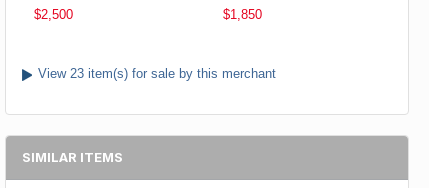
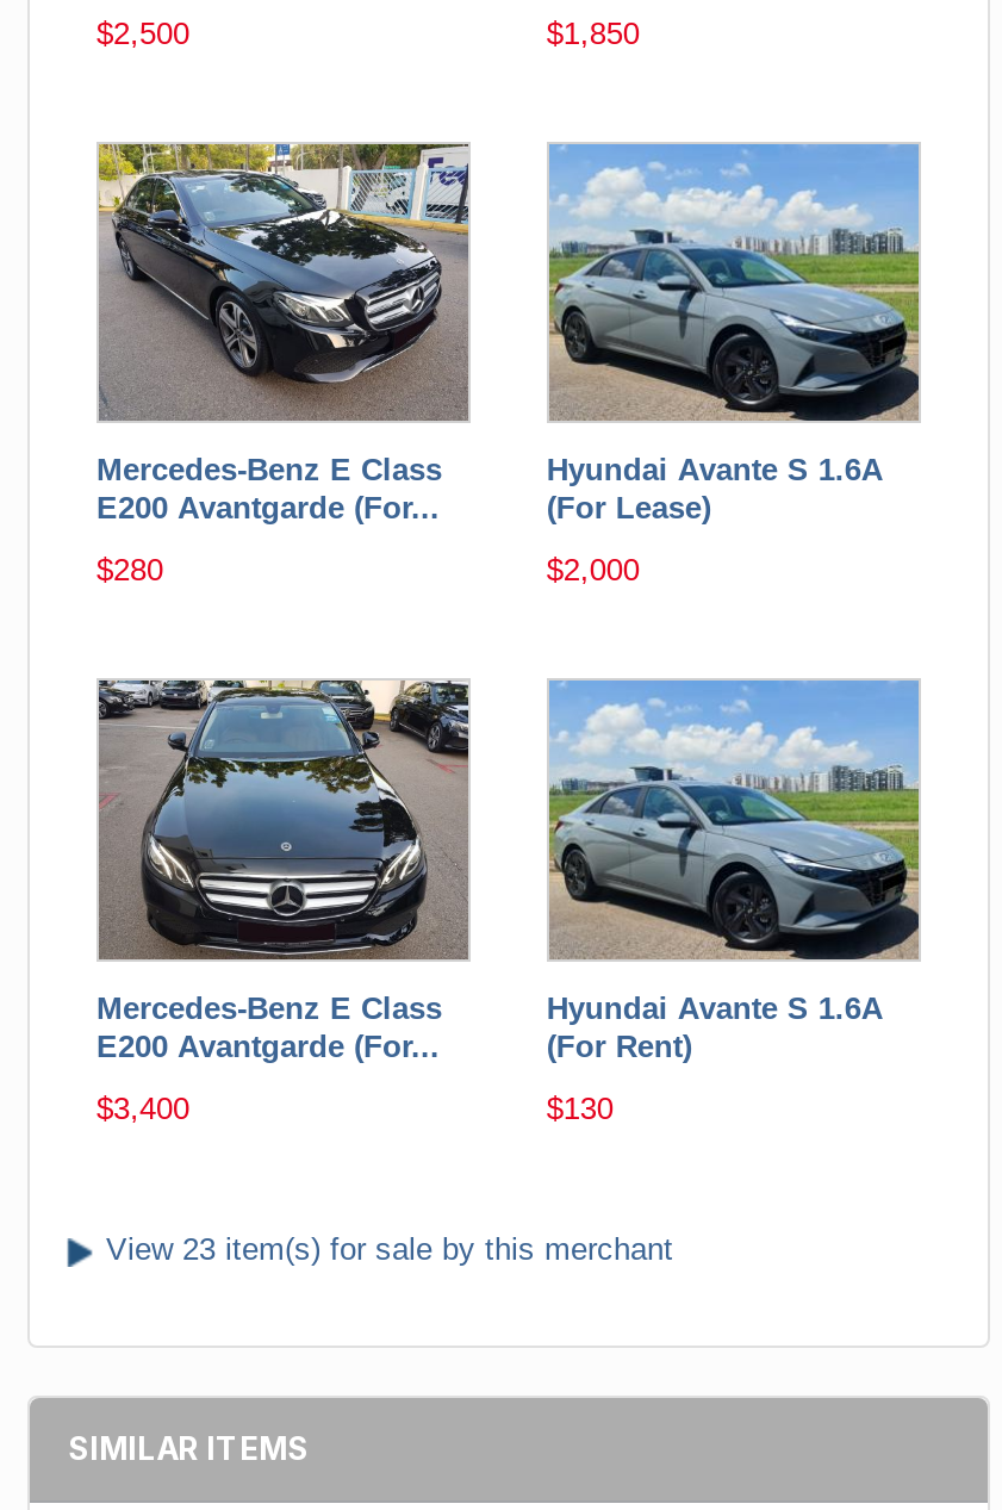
none -> [97,141,471,589] [image] | Mercedes-Benz E Class | E200 Avantgarde (For... | $280
none -> [97,677,471,1126] [image] | Mercedes-Benz E Class | E200 Avantgarde (For... | $3,400
none -> [547,141,921,589] [image] | Hyundai Avante S 1.6A | (For Lease) | $2,000
none -> [547,677,921,1126] [image] | Hyundai Avante S 1.6A | (For Rent) | $130

